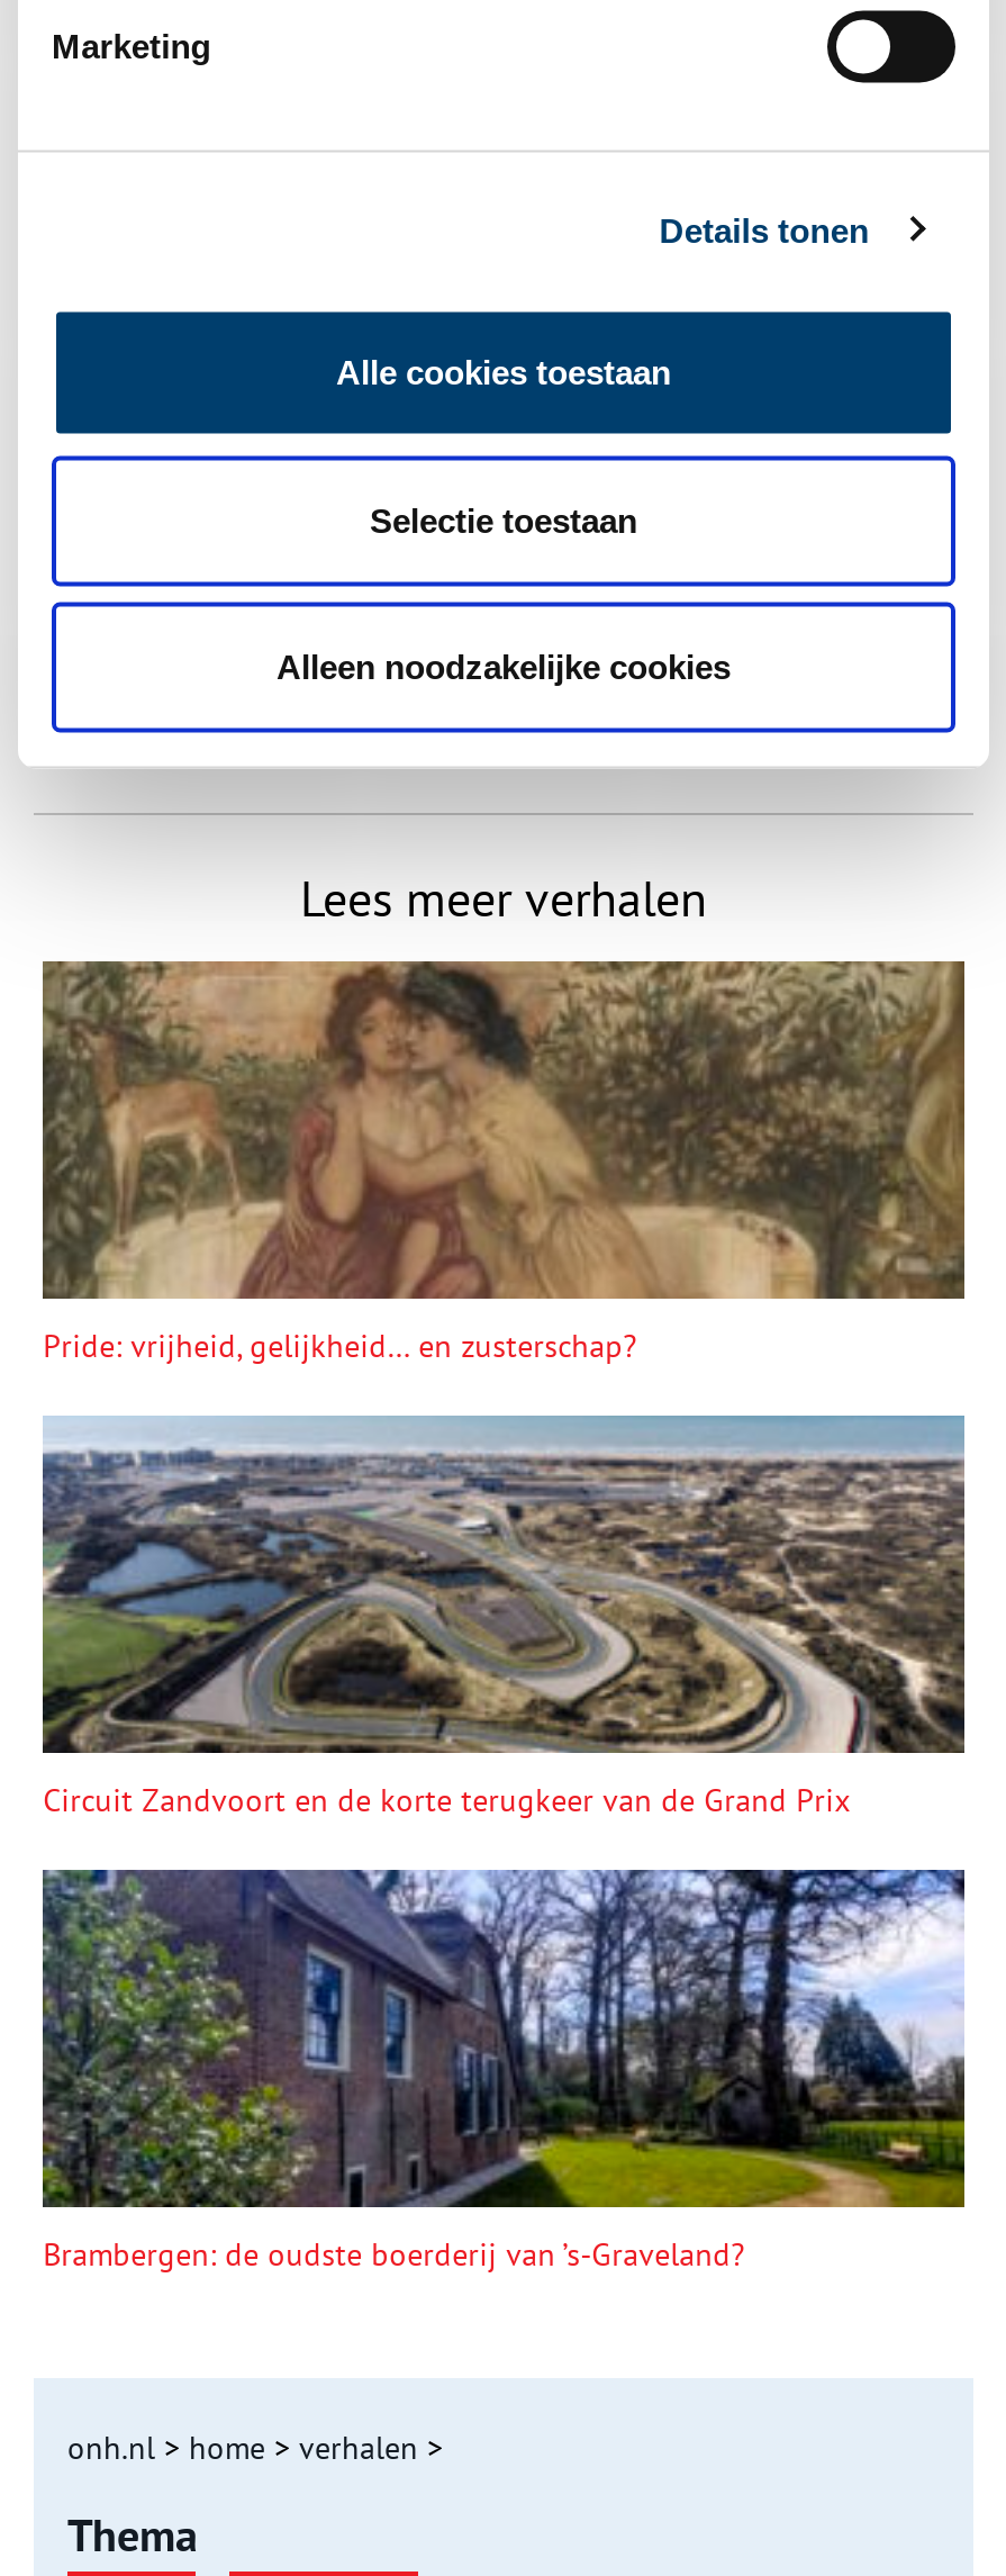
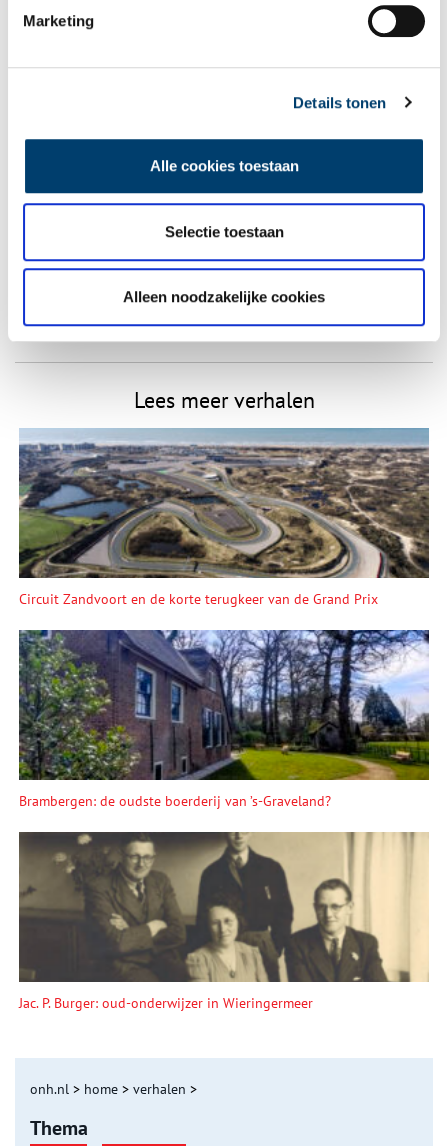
[40,959,967,1367] [image] | Pride: vrijheid, gelijkheid… en zusterschap? -> none
moved [38,1422,969,2276] -> [17,431,431,810]: [image] | Circuit Zandvoort en de korte terugkeer van de Grand Prix | Brambergen: de oudste boerderij van ’s-Graveland?
none -> [19,831,429,1012] [image] | Jac. P. Burger: oud-onderwijzer in Wieringermeer

